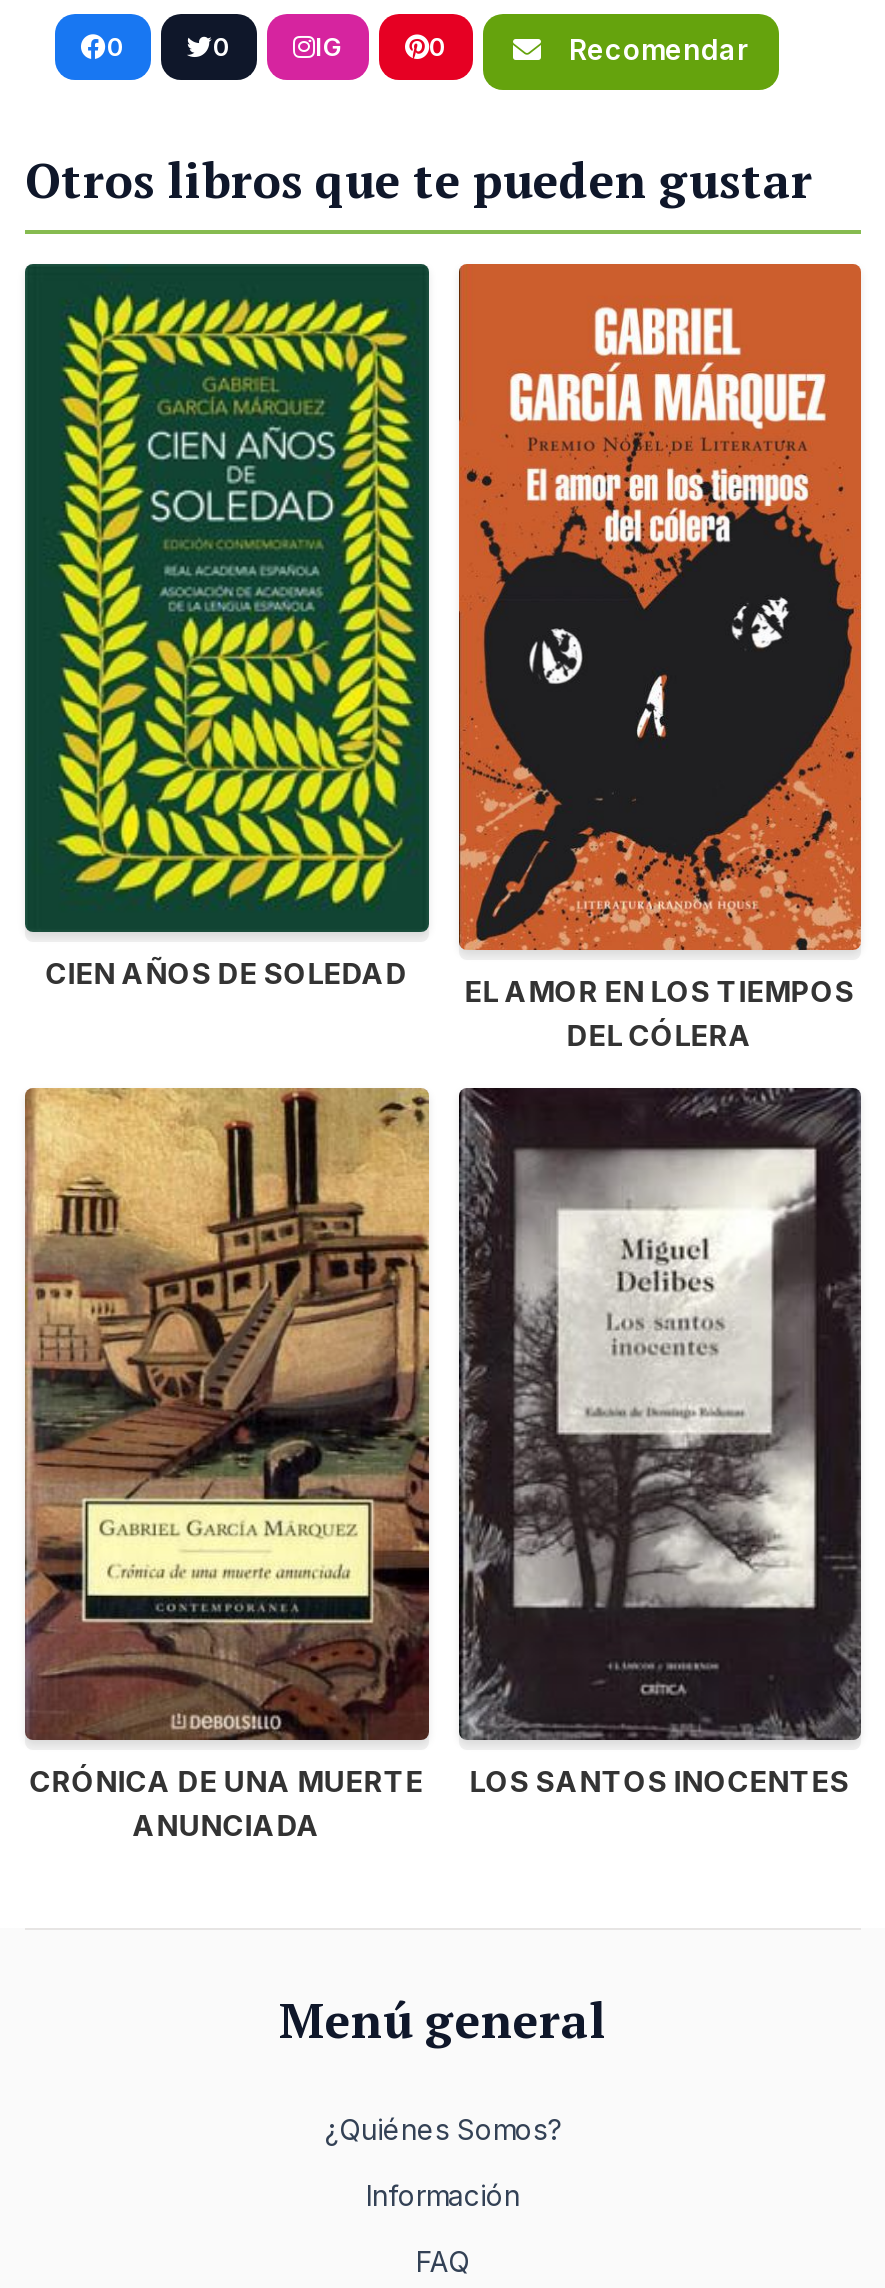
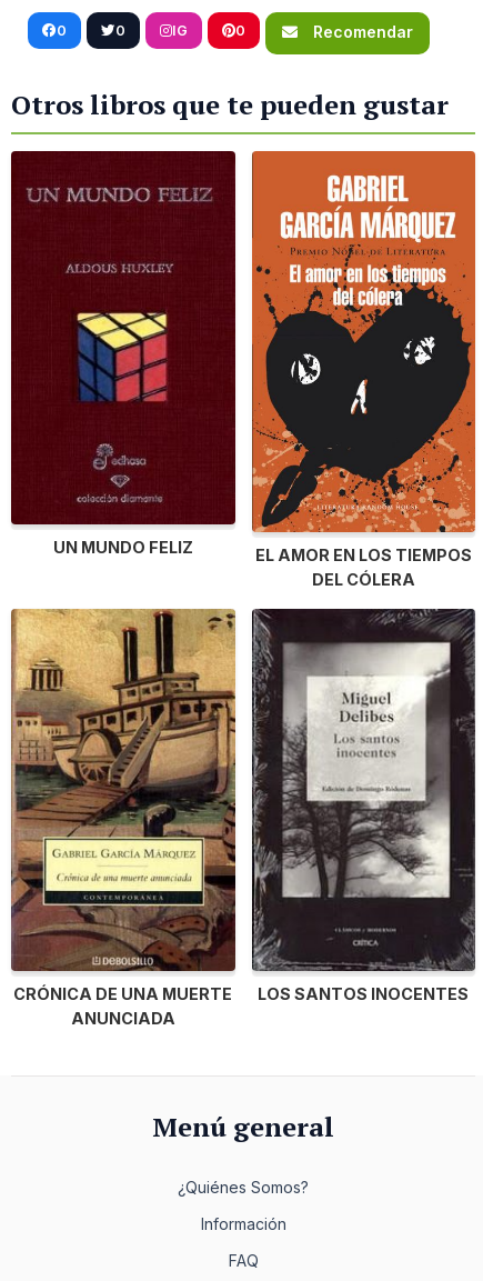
[23,264,431,990] [image] | CIEN AÑOS DE SOLEDAD -> [10,151,237,557] [image] | UN MUNDO FELIZ

